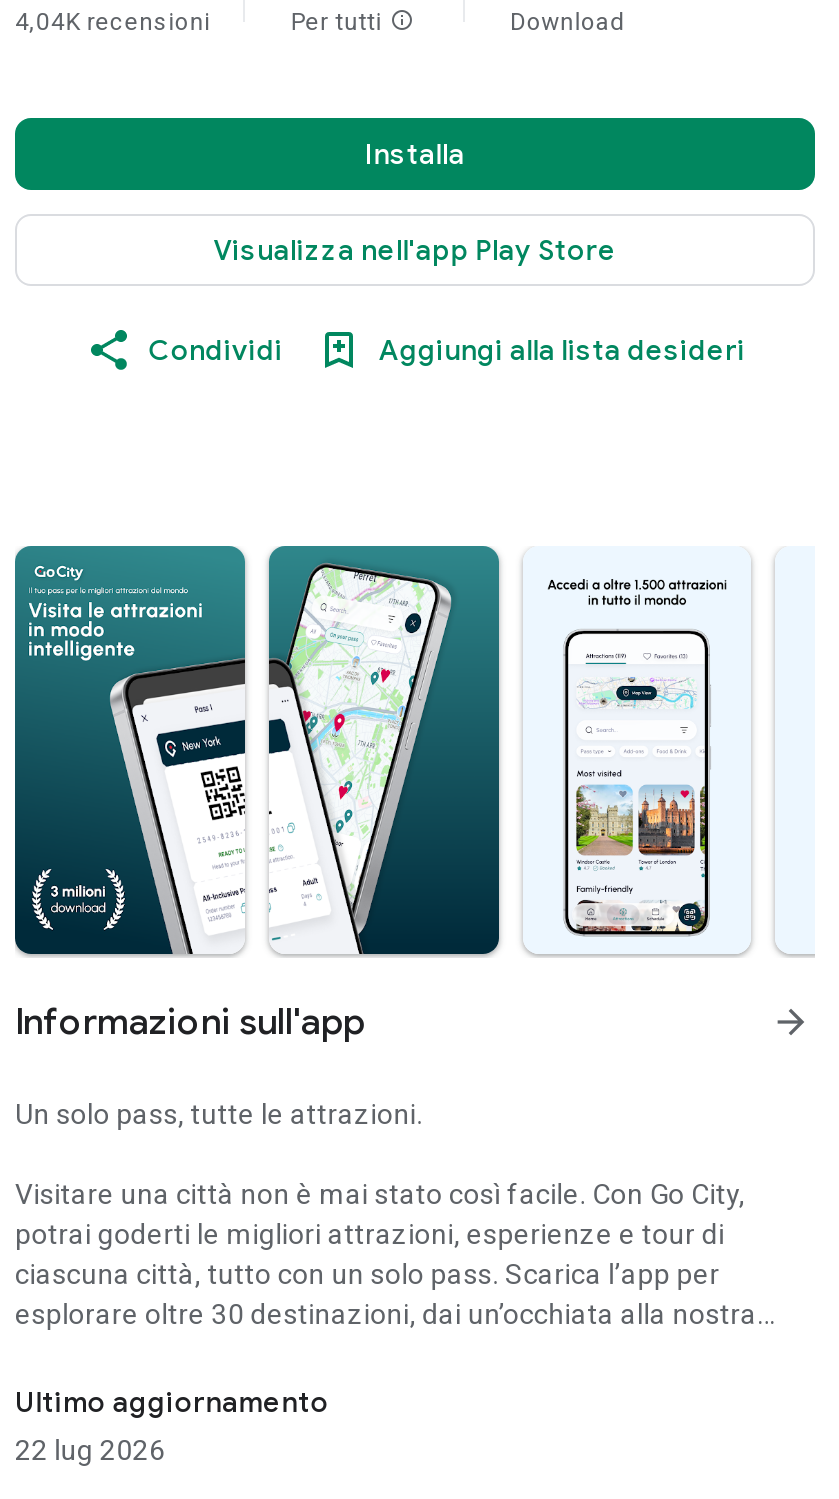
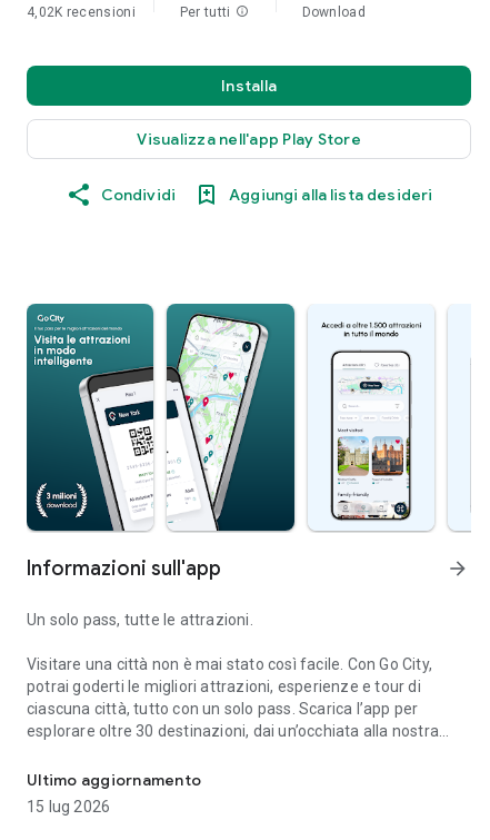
[15,8,211,36] 4,04K recensioni -> [27,4,135,20] 4,02K recensioni
[15,1434,165,1466] 22 lug 2026 -> [27,798,110,816] 15 lug 2026

